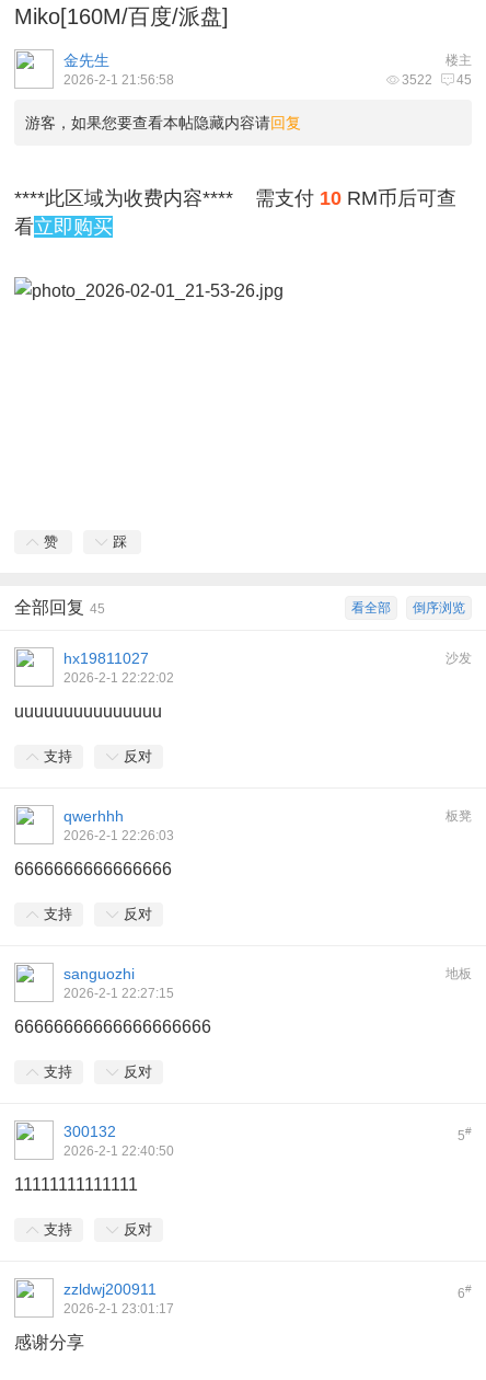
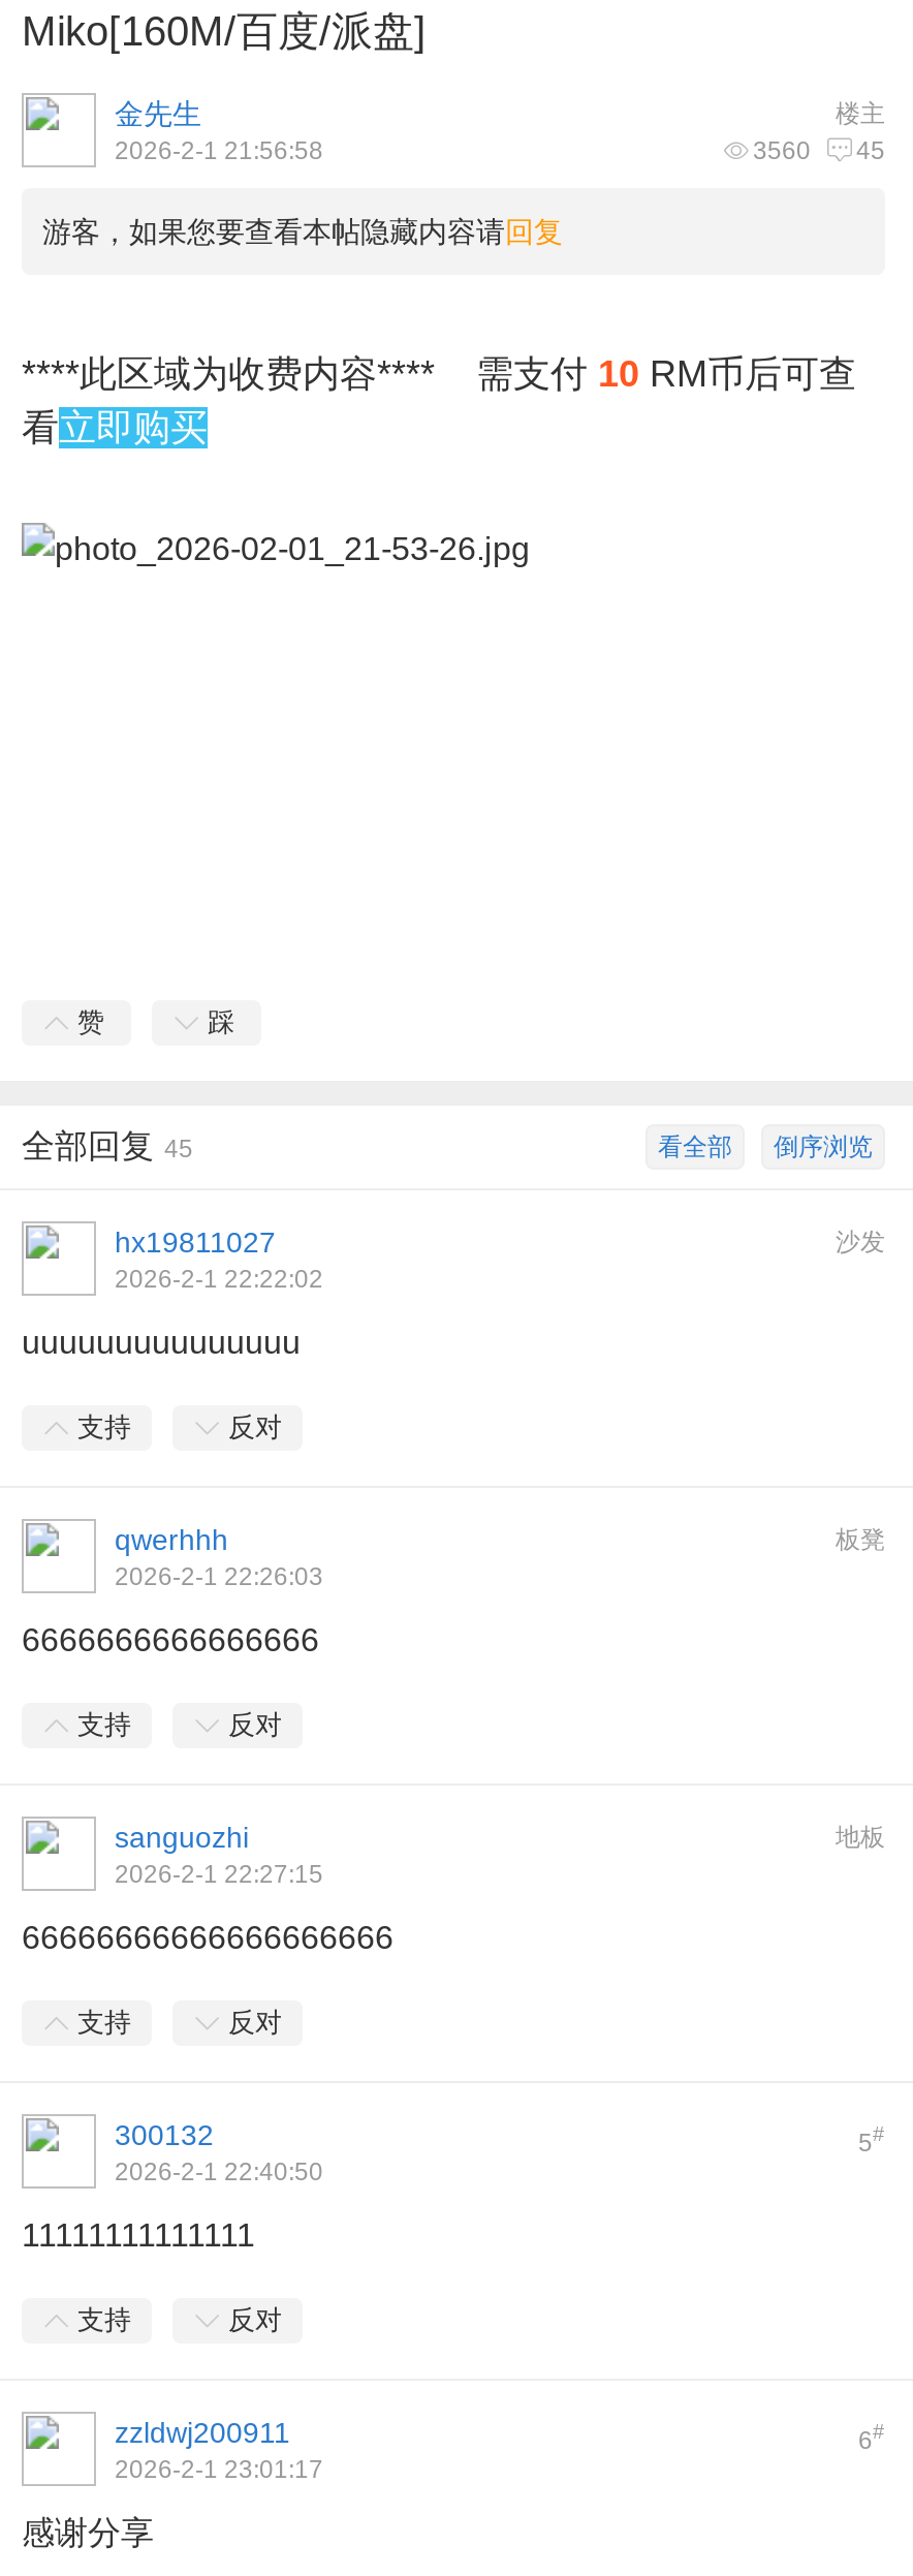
[402,72,472,88] 3522 45 -> [753,136,885,165] 3560 45

